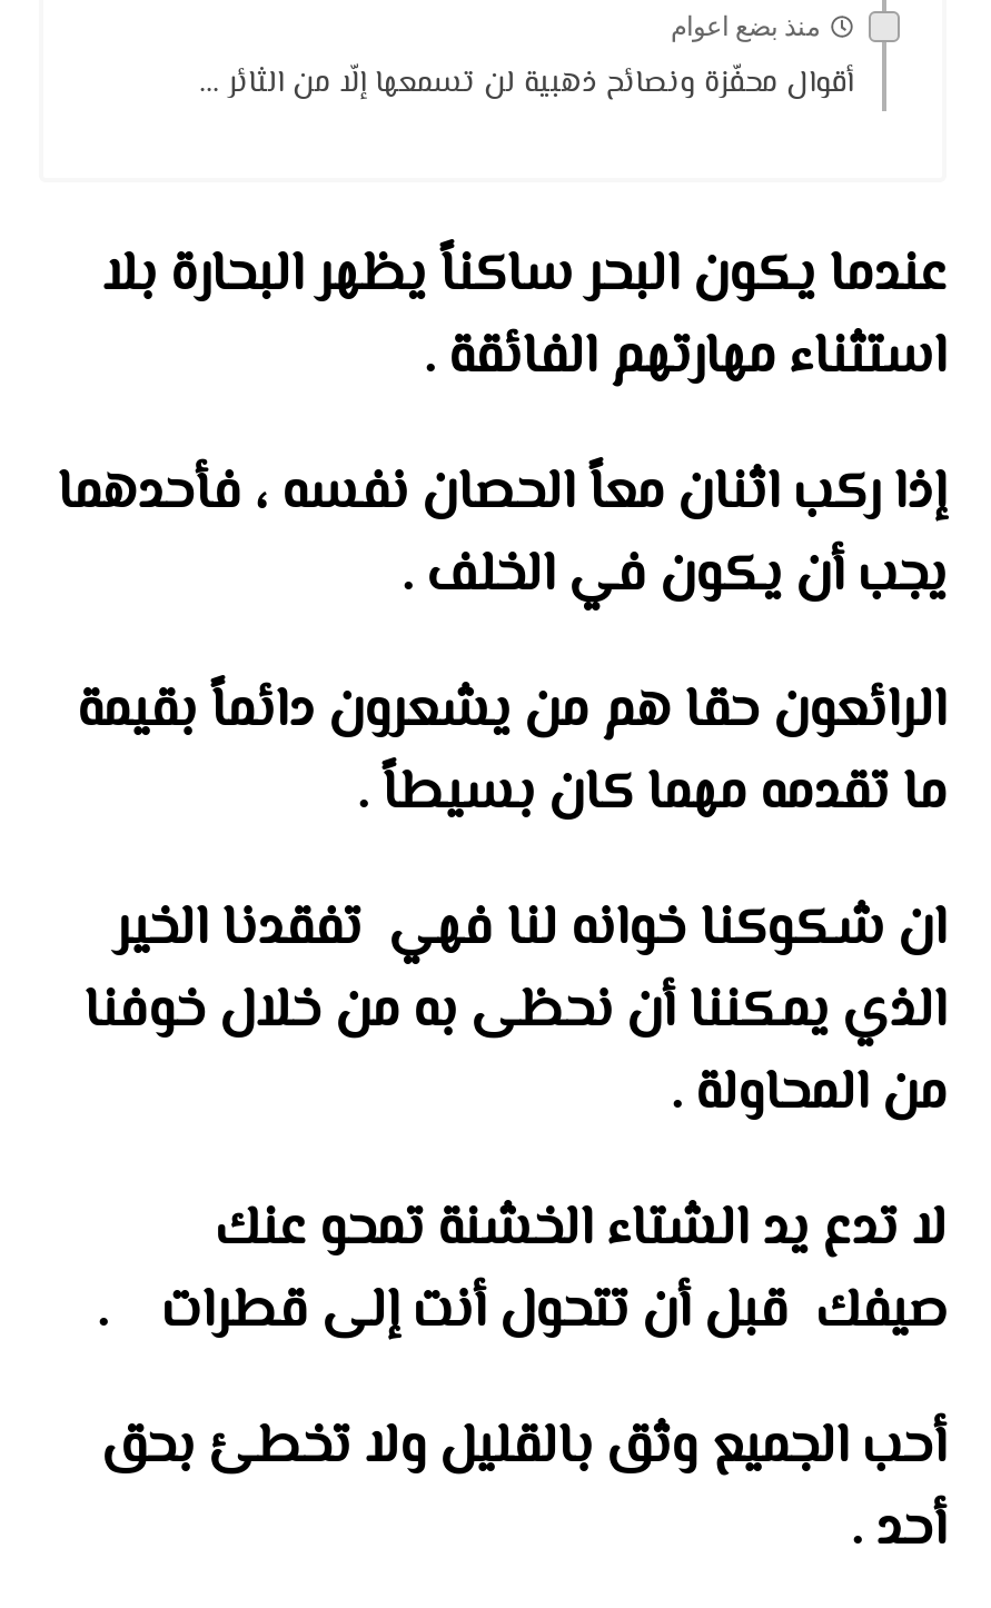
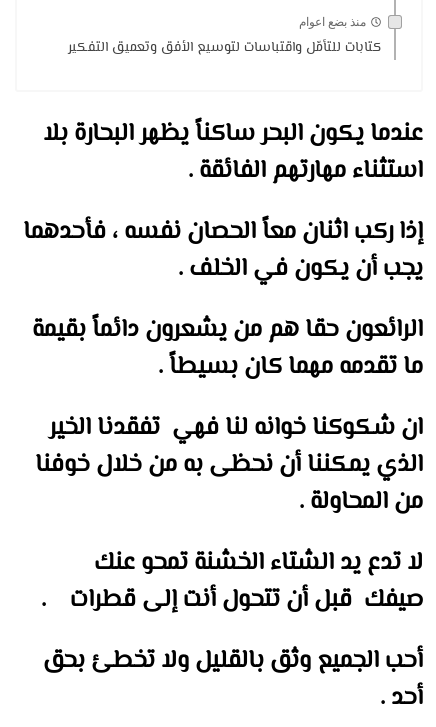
[199,59,853,108] أقوال محفّزة ونصائح ذهبية لن تسمعها إلّا من الثائر ... -> [68,37,381,59] كتابات للتأمّل واقتباسات لتوسيع الأفق وتعميق التفكير

